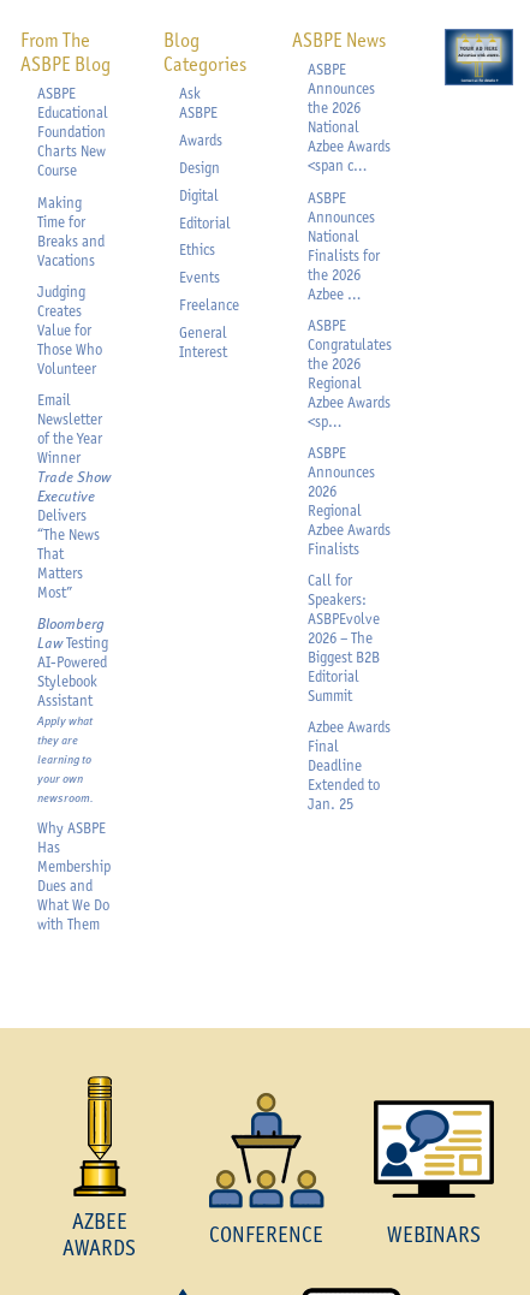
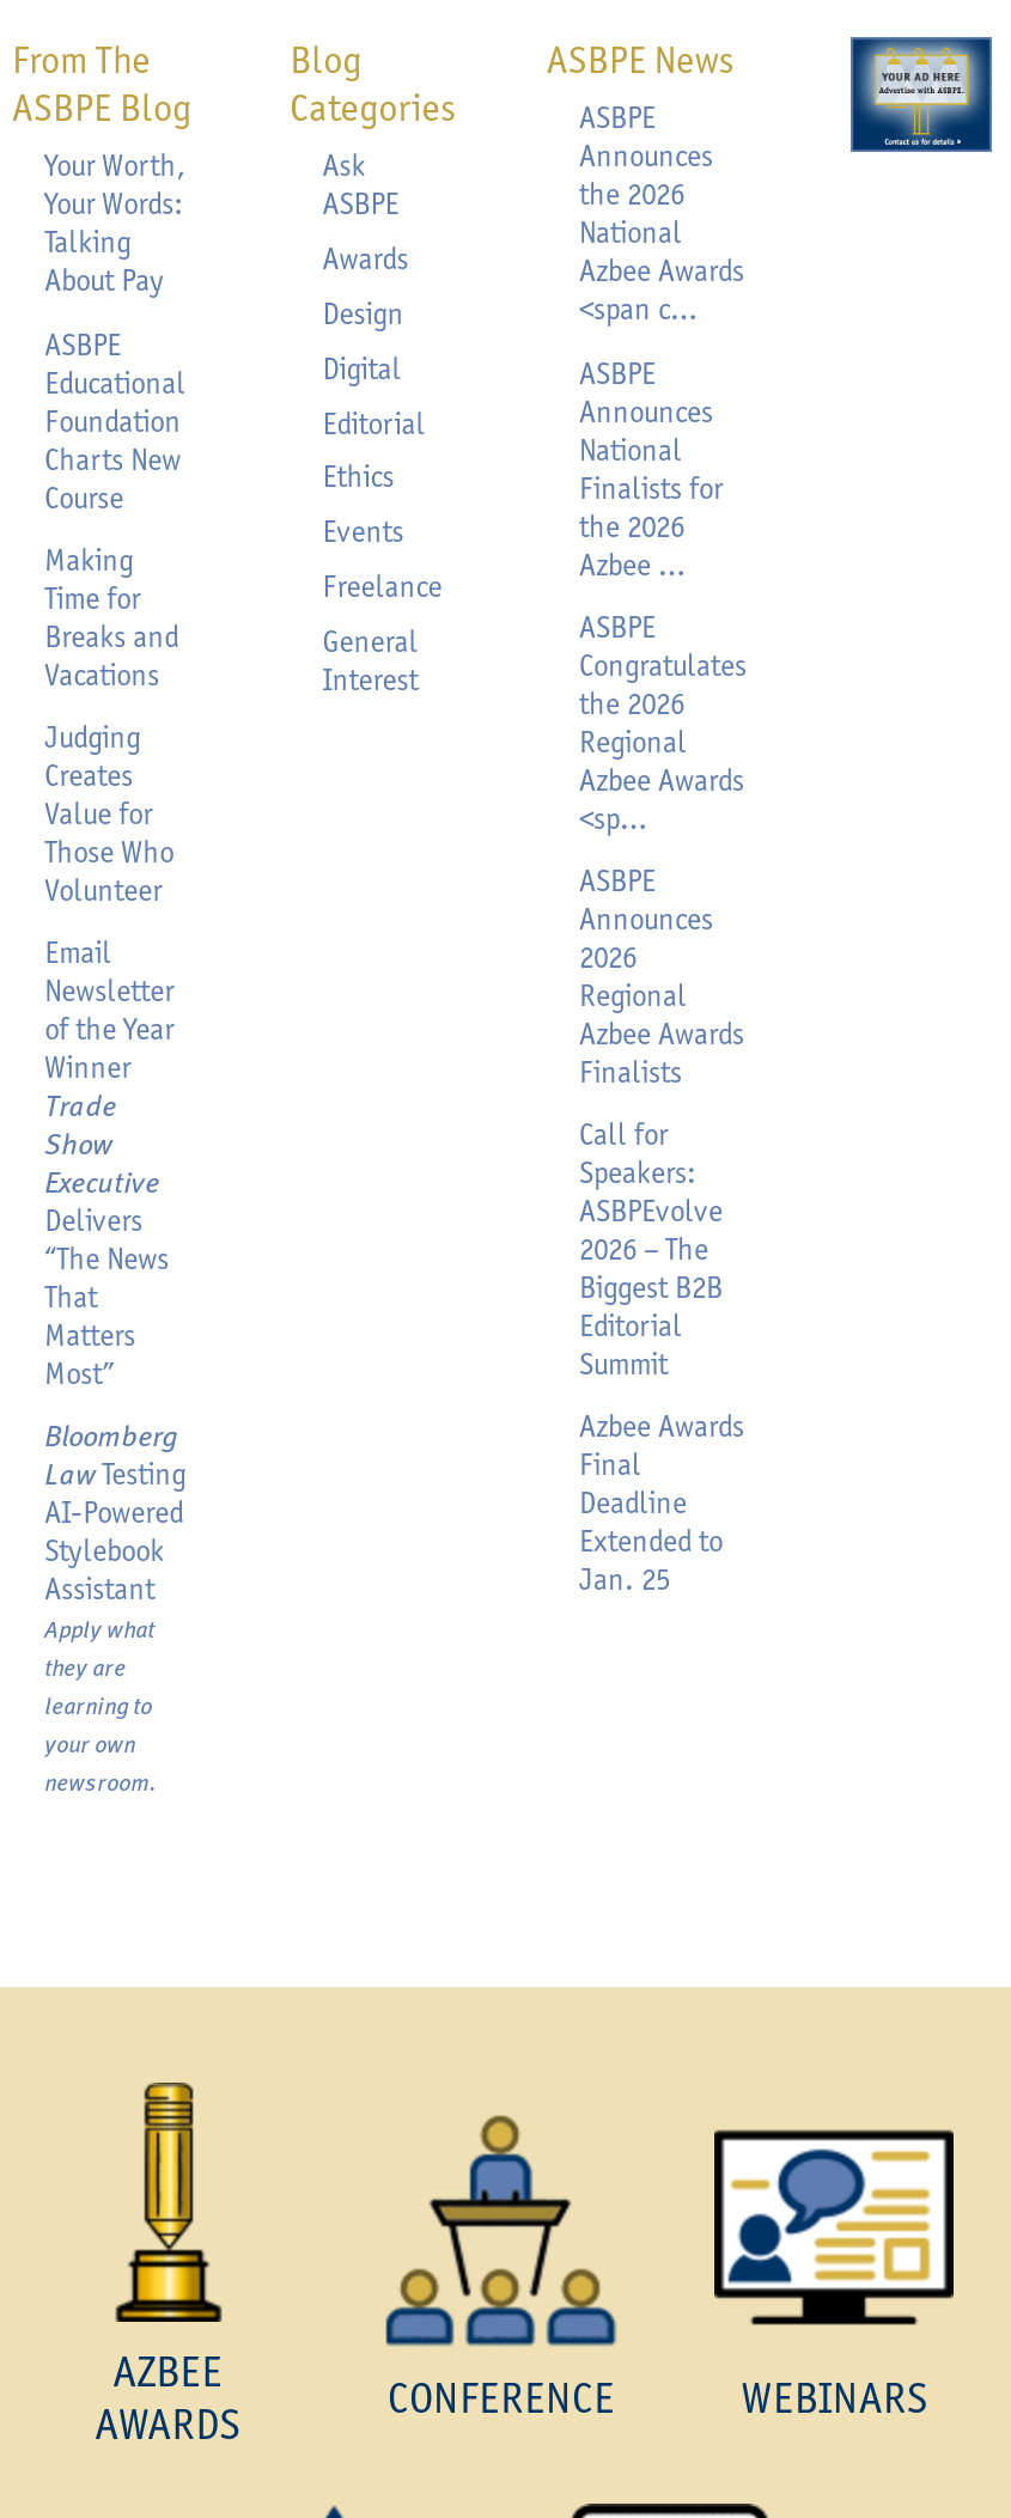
moved [37,85,108,467] -> [45,326,186,1085]: ASBPE | Educational | Foundation | ... | of the Year | Winner
none -> [45,148,186,299] Your Worth, | Your Words: | Talking | About Pay
moved [37,486,108,806] -> [45,1162,186,1799]: Executive | Delivers | “The News | ... | your own | newsroom.
[37,819,111,934] Why ASBPE | Has | Membership | Dues and | What We Do | with Them -> none

